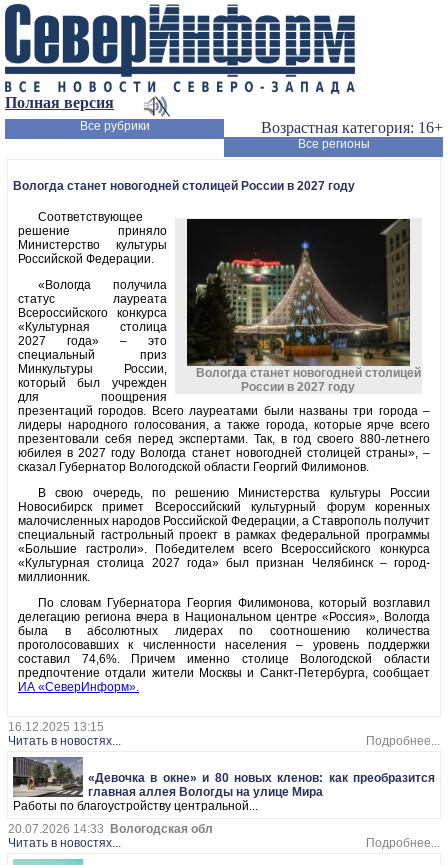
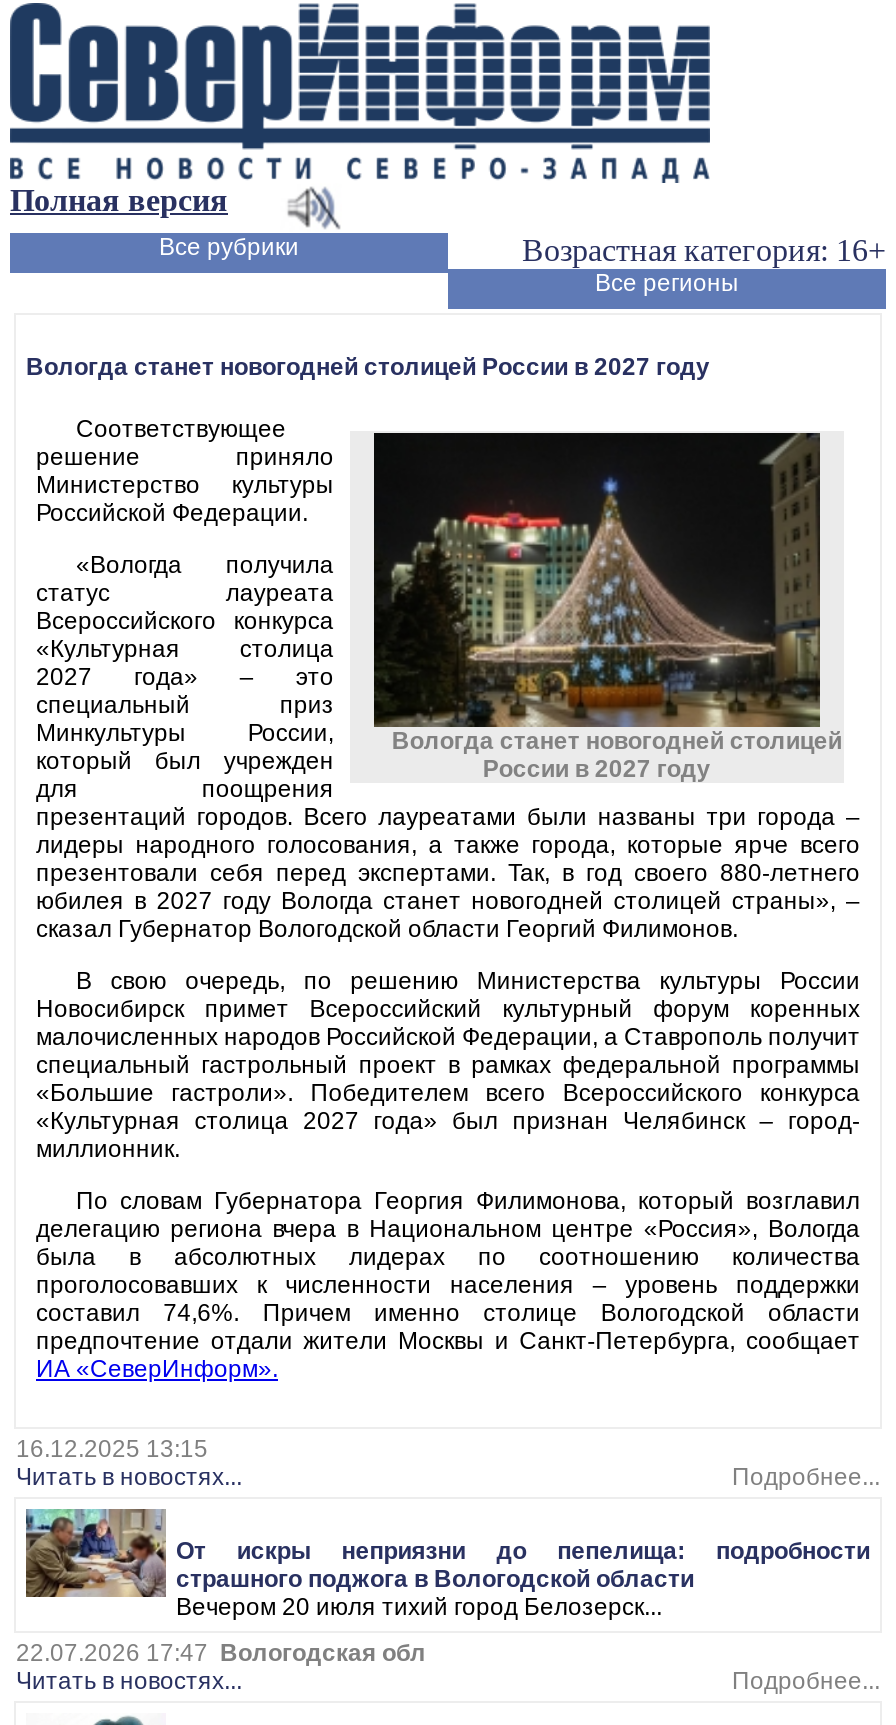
[13,756,435,813] [image] | «Девочка в окне» и 80 новых кленов: как преобразится | главная аллея Вологды на улице Мира | Работы по благоустройству центральной... -> [24,1509,870,1622] [image] | От искры неприязни до пепелища: подробности | страшного поджога в Вологодской области | Вечером 20 июля тихий город Белозерск...
[8,822,213,836] 20.07.2026 14:33 Вологодская обл -> [16,1640,426,1668] 22.07.2026 17:47 Вологодская обл

